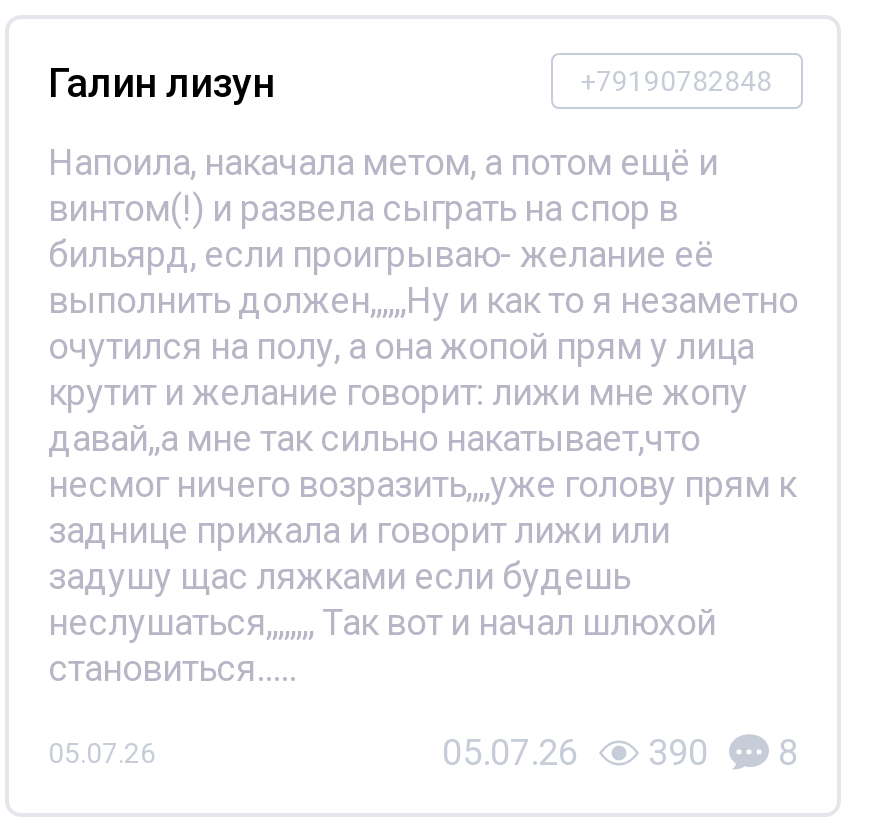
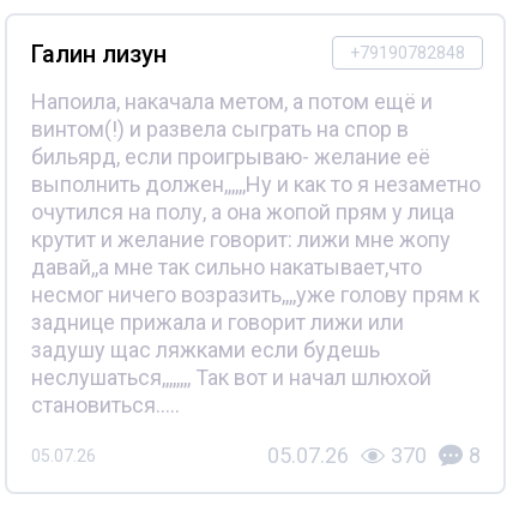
[442,732,798,774] 05.07.26 390 8 -> [267,443,480,468] 05.07.26 370 8

